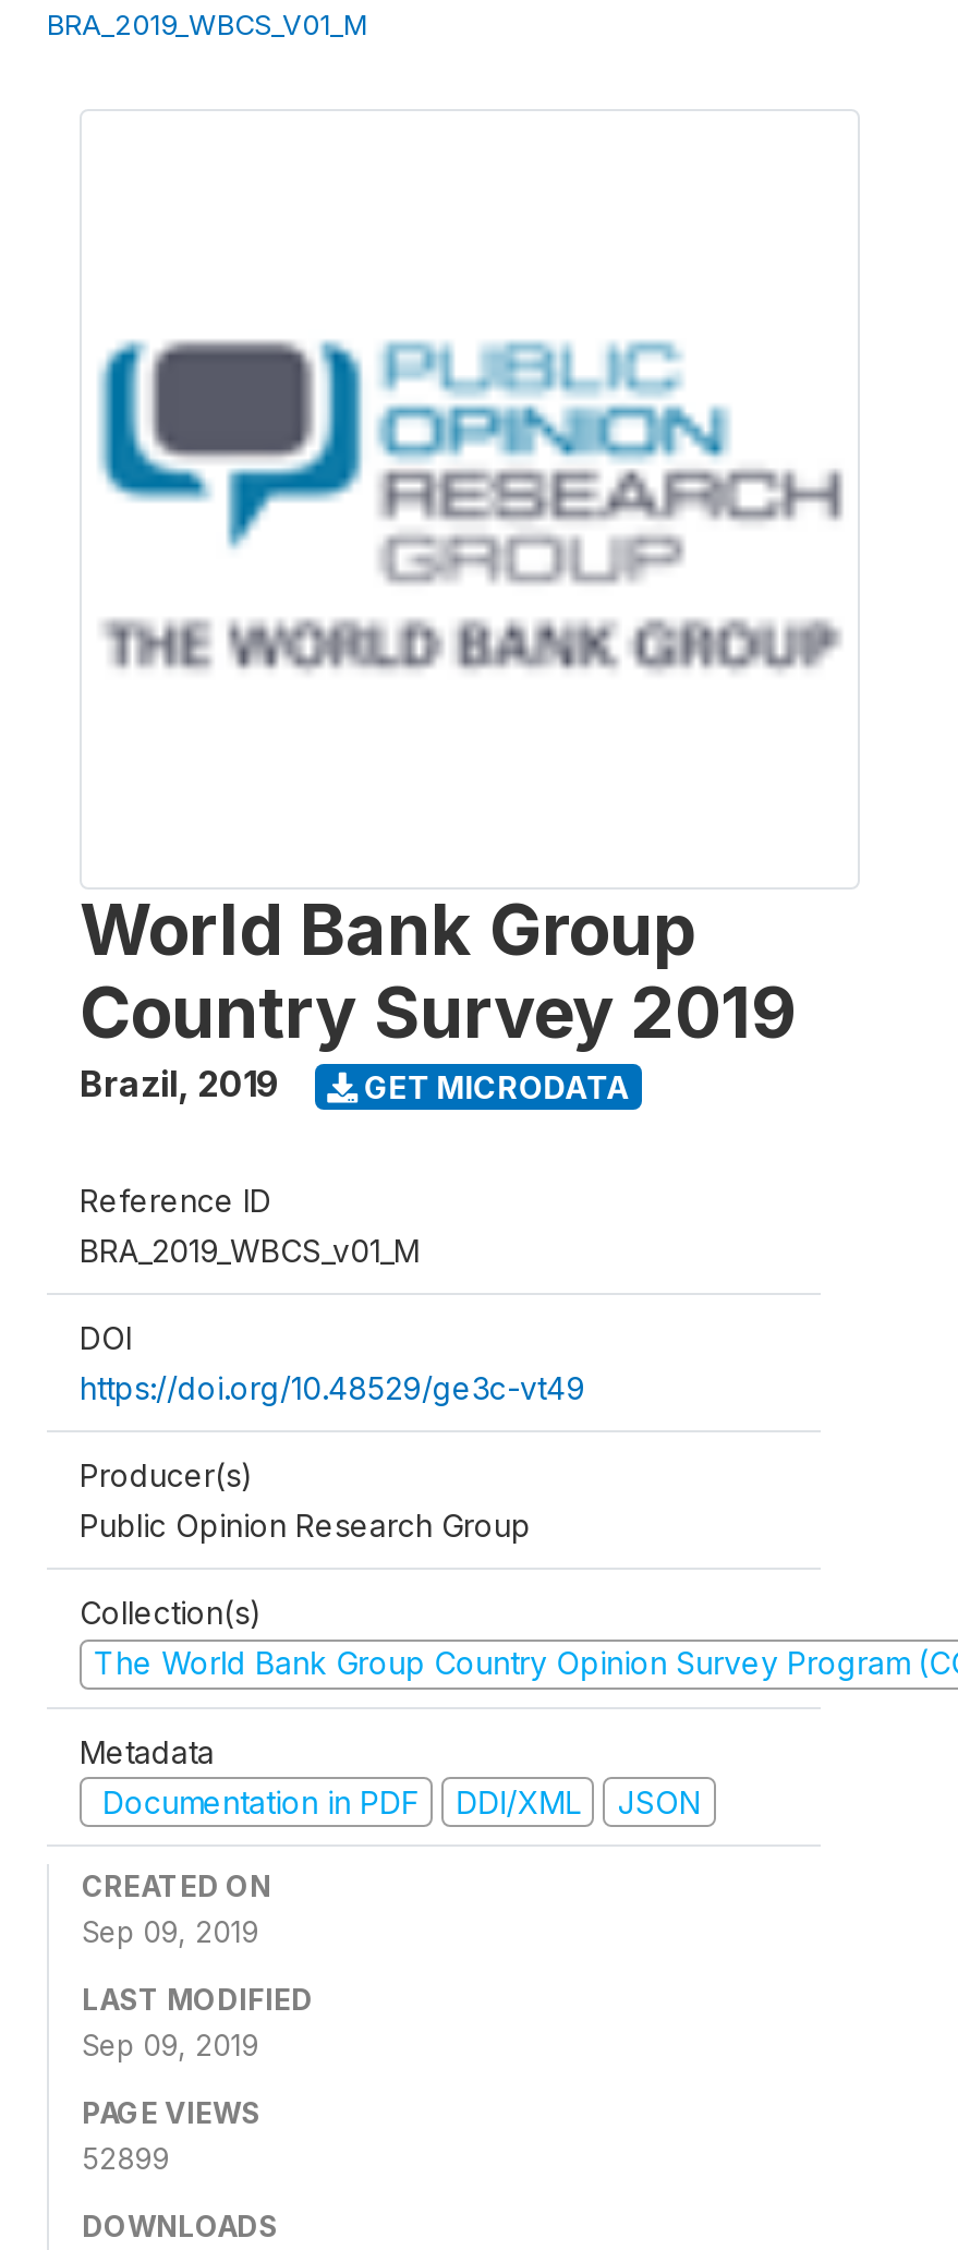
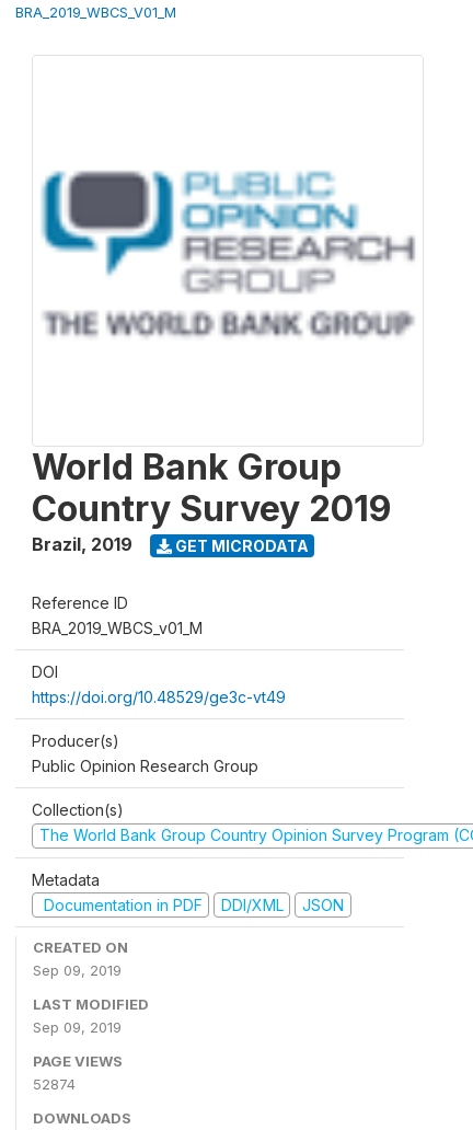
[82,2141,169,2176] 52899 -> [33,1075,76,1093] 52874

